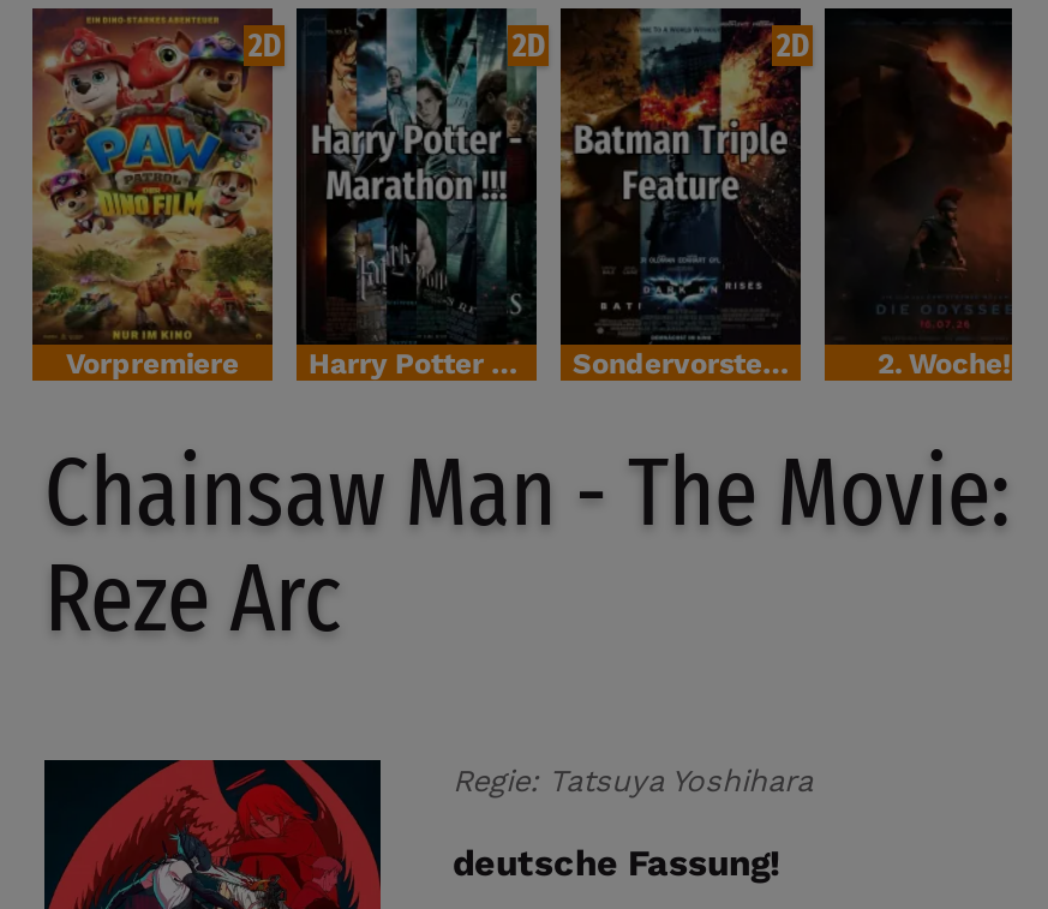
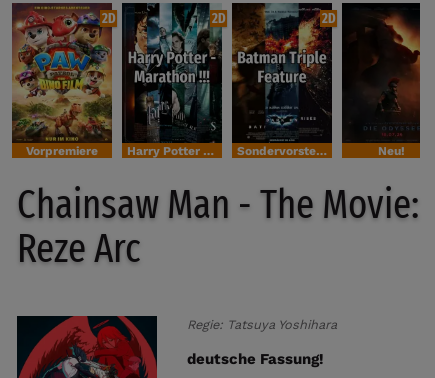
[878,347,1012,380] 2. Woche! -> [378,144,405,158] Neu!

